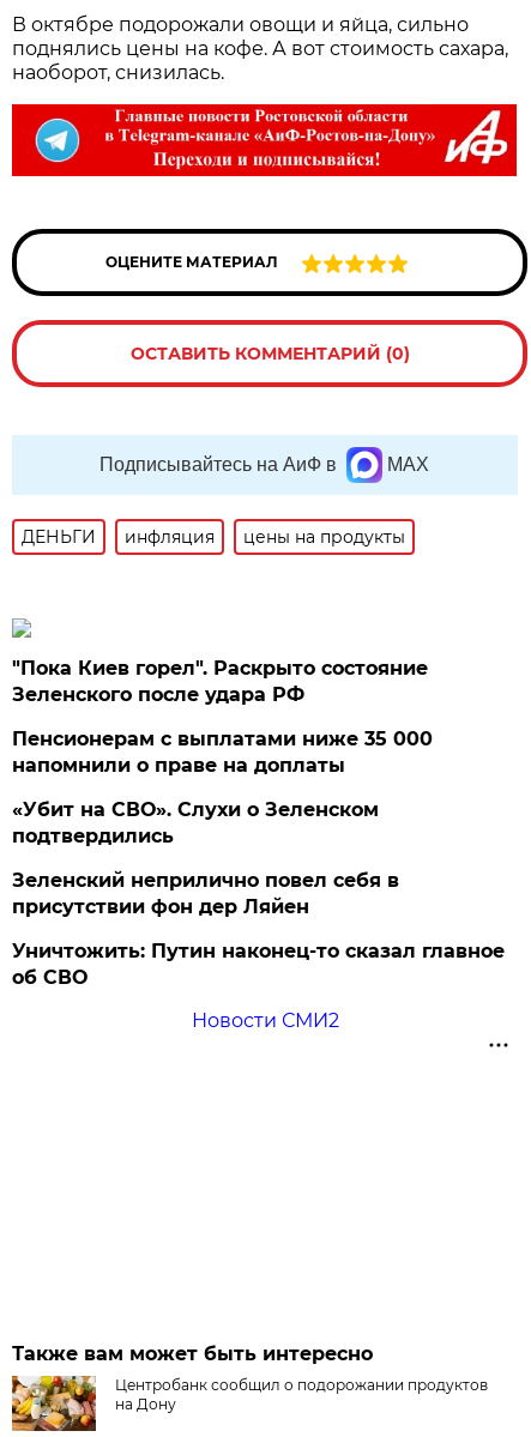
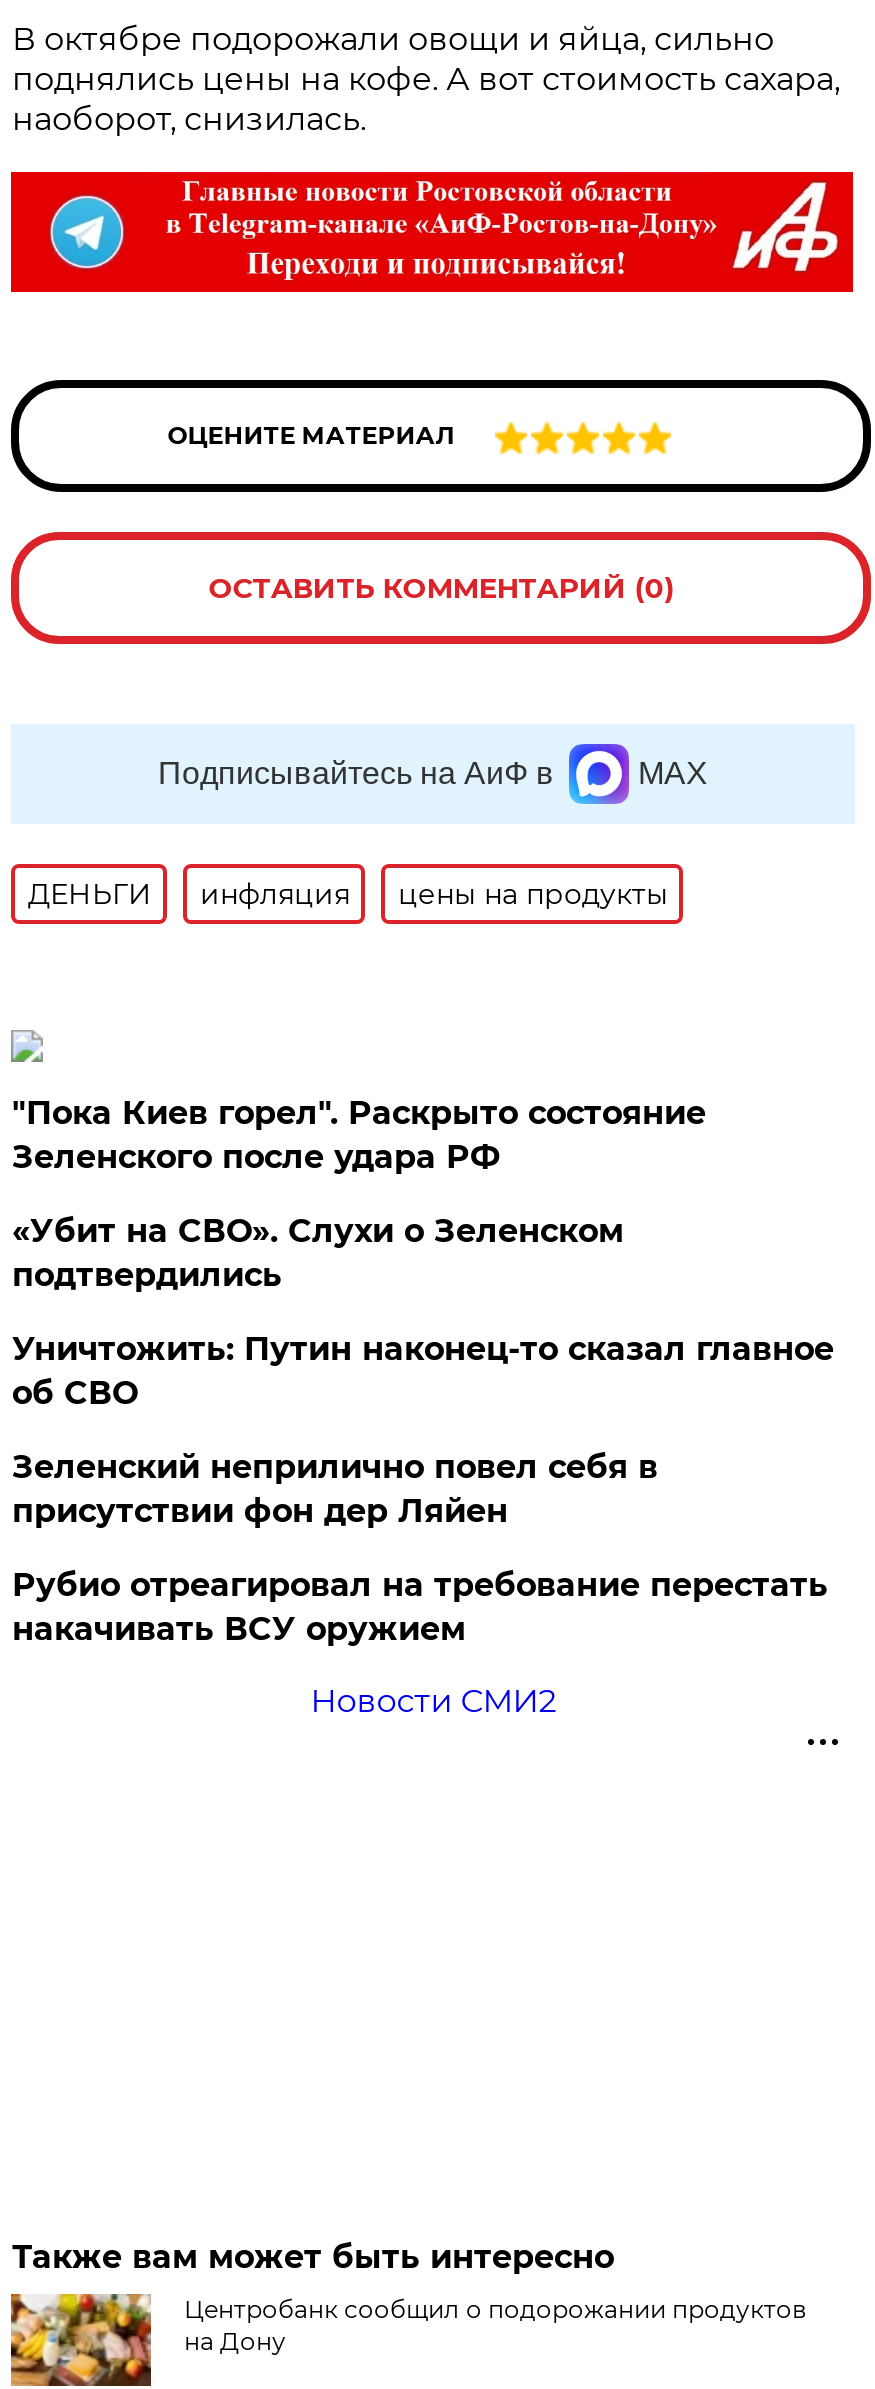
[12,727,433,777] Пенсионерам с выплатами ниже 35 000 | напомнили о праве на доплаты -> none
moved [12,798,379,847] -> [12,1212,624,1294]: «Убит на СВО». Слухи о Зеленском | подтвердились
none -> [12,1566,828,1648] Рубио отреагировал на требование перестать | накачивать ВСУ оружием
moved [12,940,505,989] -> [12,1330,834,1412]: Уничтожить: Путин наконец-то сказал главное | об СВО

